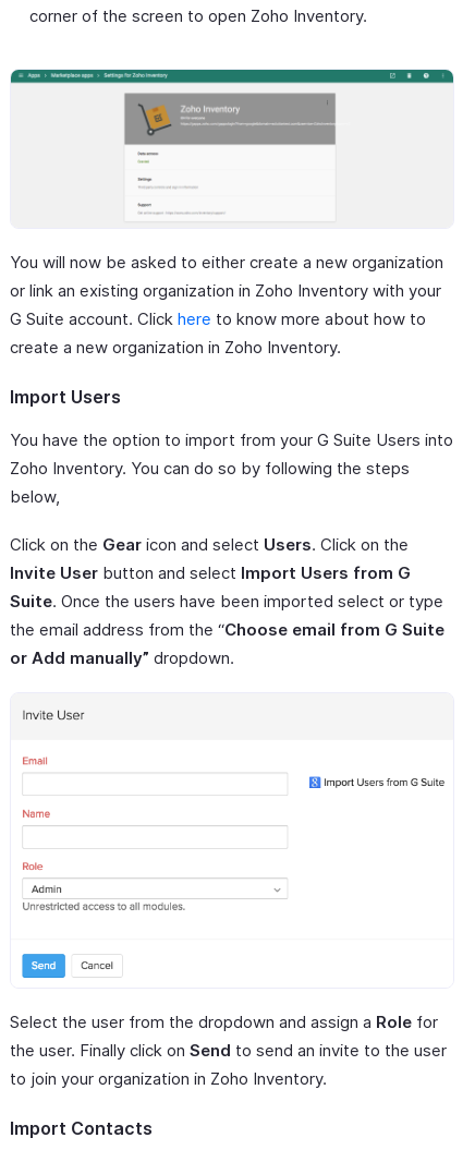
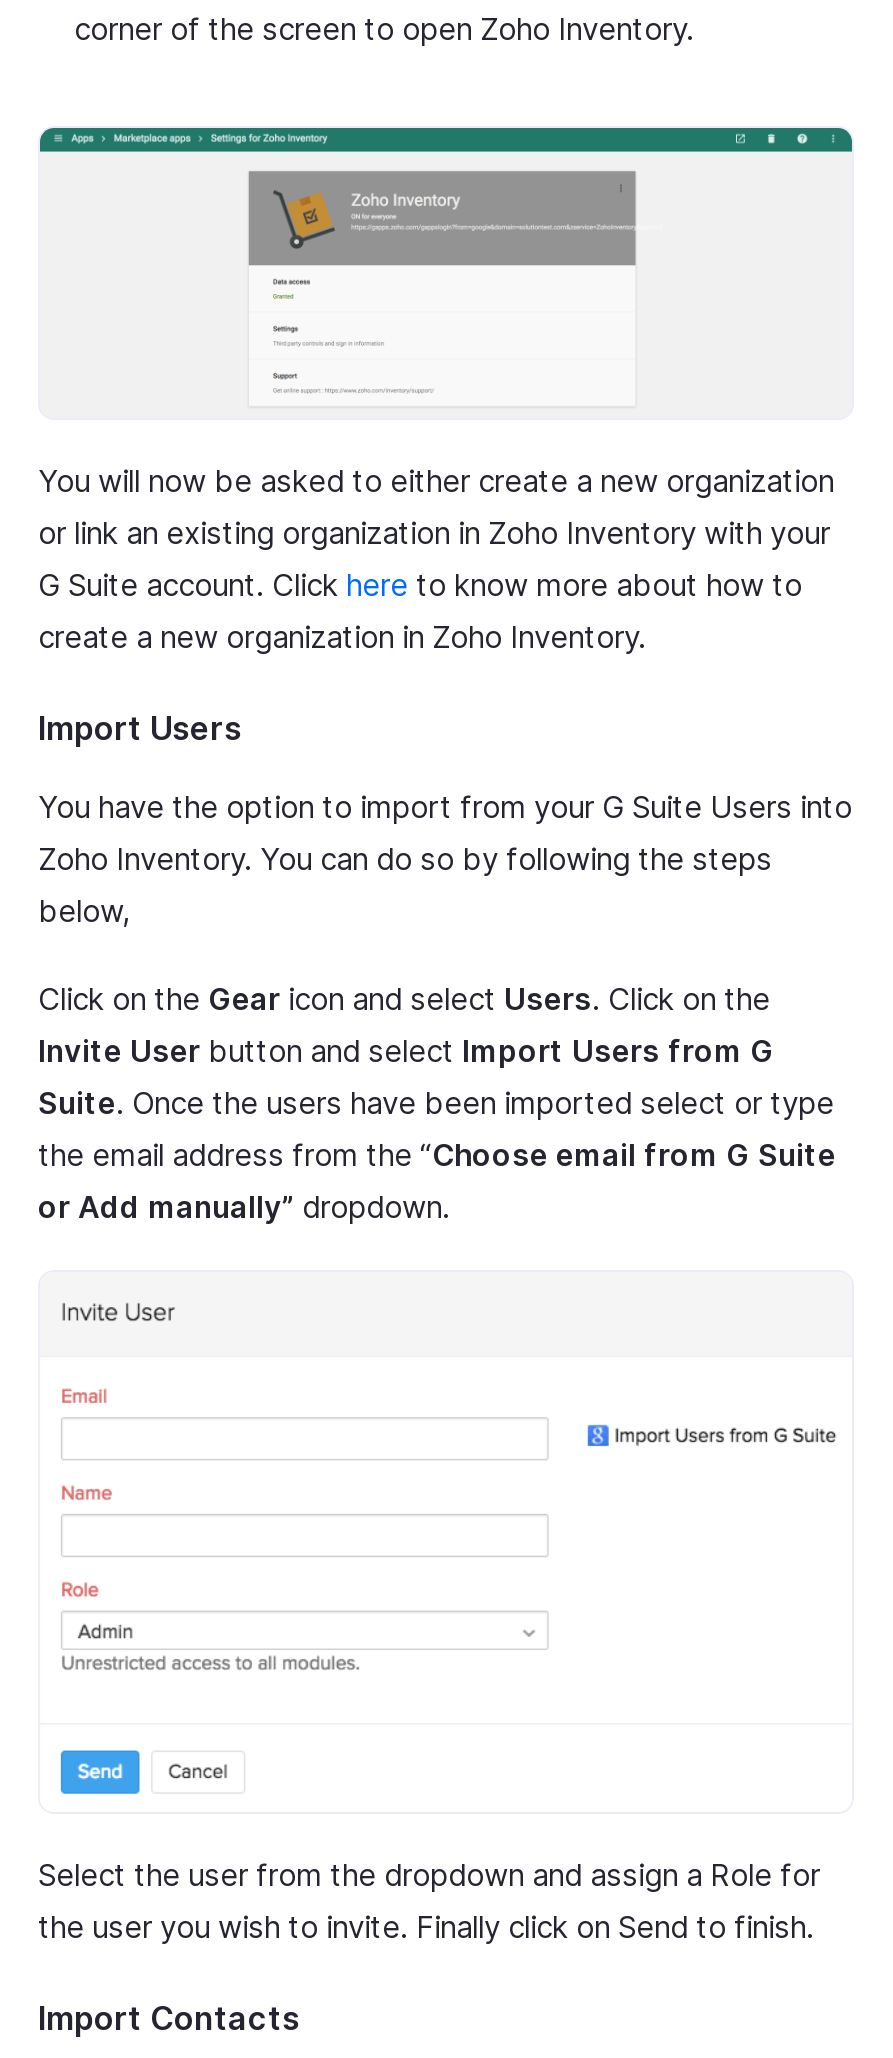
[10,1040,447,1090] the user. Finally click on Send to send an invite to the user | to join your organization in Zoho Inventory. -> [38,1909,814,1947] the user you wish to invite. Finally click on Send to finish.

